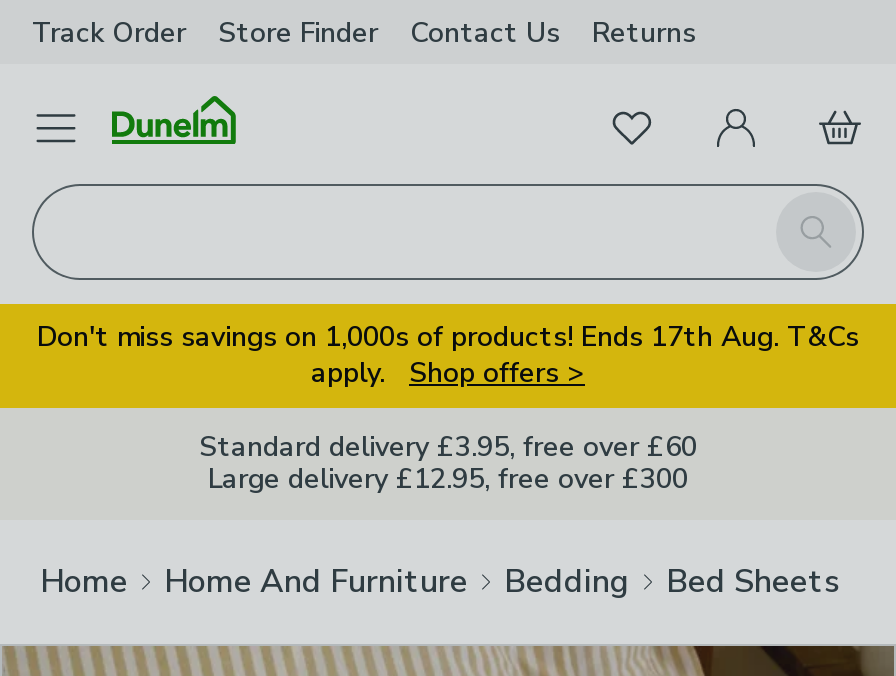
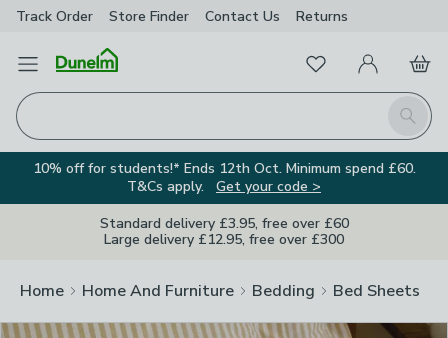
[37,318,859,392] Don't miss savings on 1,000s of products! Ends 17th Aug. T&Cs | apply. Shop offers > -> [32,159,415,196] 10% off for students!* Ends 12th Oct. Minimum spend £60. | T&Cs apply. Get your code >

